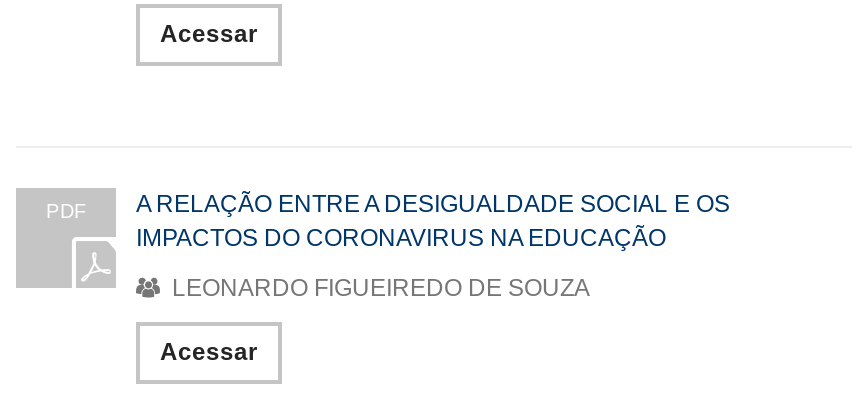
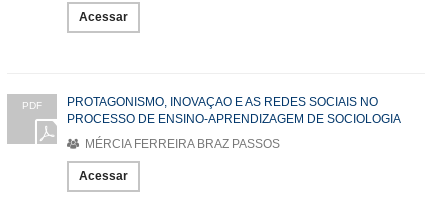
[136,190,730,252] A RELAÇÃO ENTRE A DESIGUALDADE SOCIAL E OS | IMPACTOS DO CORONAVIRUS NA EDUCAÇÃO -> [67,95,401,126] PROTAGONISMO, INOVAÇAO E AS REDES SOCIAIS NO | PROCESSO DE ENSINO-APRENDIZAGEM DE SOCIOLOGIA
[166,274,590,302] LEONARDO FIGUEIREDO DE SOUZA -> [82,137,280,151] MÉRCIA FERREIRA BRAZ PASSOS

